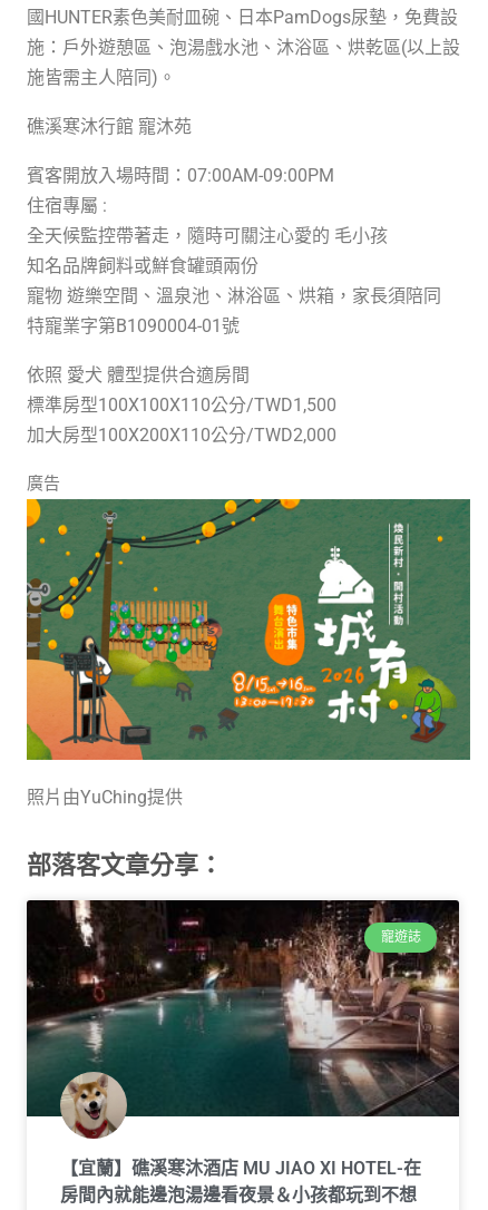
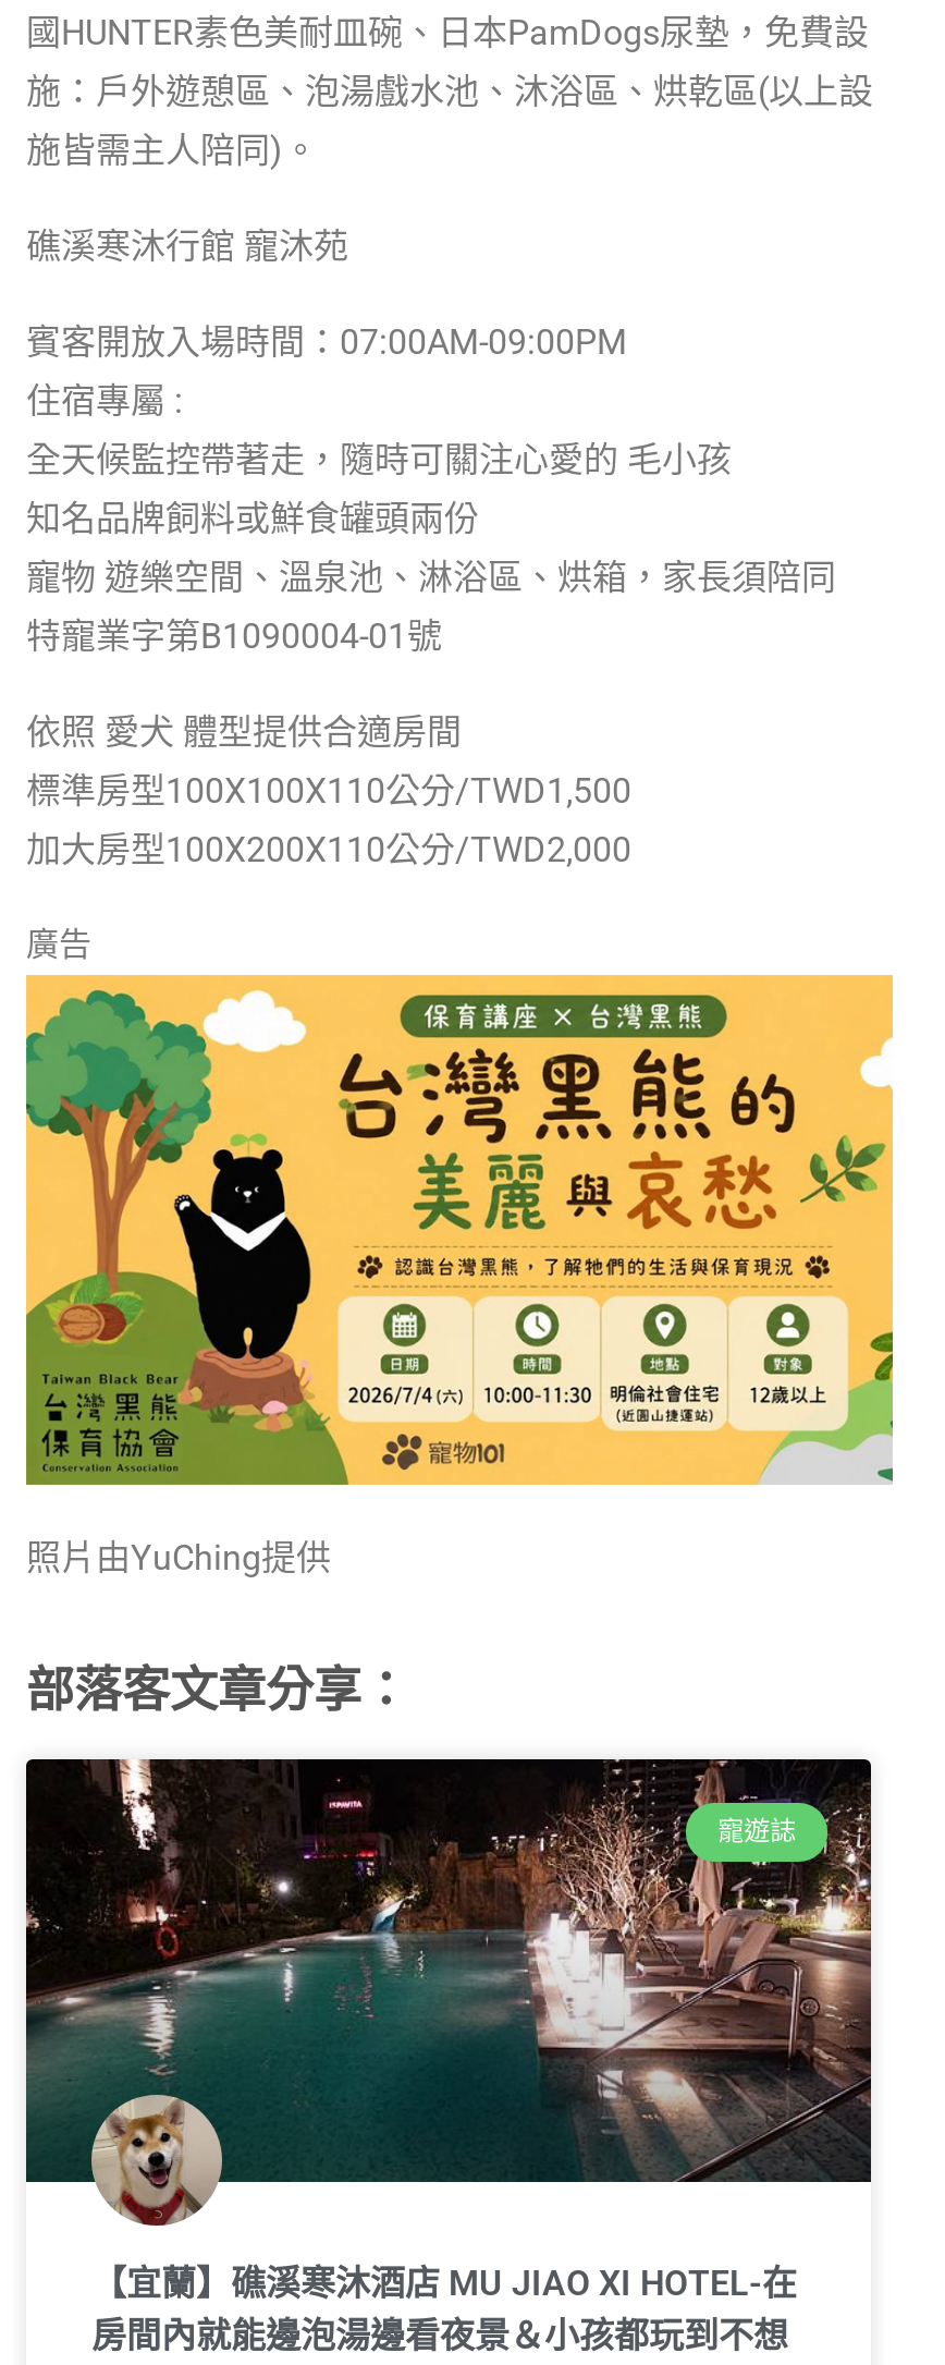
[26,498,471,761] [image] -> [24,973,895,1487] [image]

